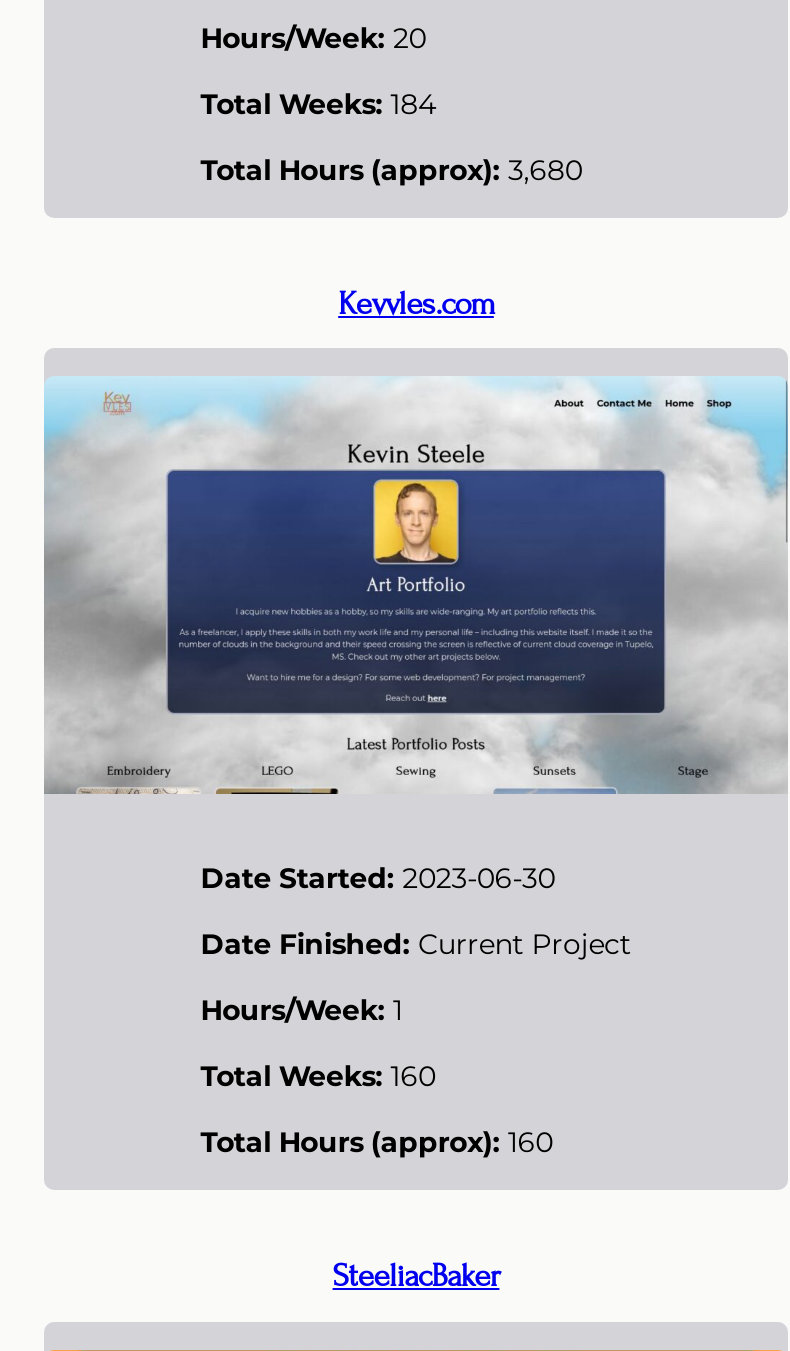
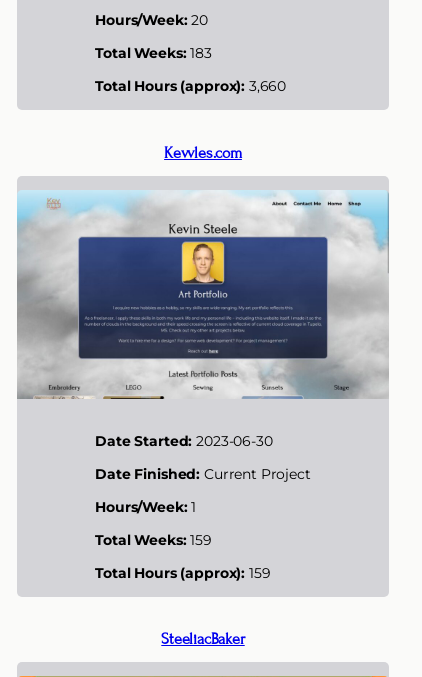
[200,86,436,122] Total Weeks: 184 -> [95,44,212,62] Total Weeks: 183
[200,152,582,188] Total Hours (approx): 3,680 -> [95,77,286,95] Total Hours (approx): 3,660
[200,1059,436,1095] Total Weeks: 160 -> [95,531,212,549] Total Weeks: 159
[200,1125,553,1161] Total Hours (approx): 160 -> [95,564,270,582] Total Hours (approx): 159

